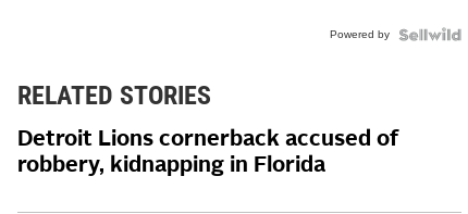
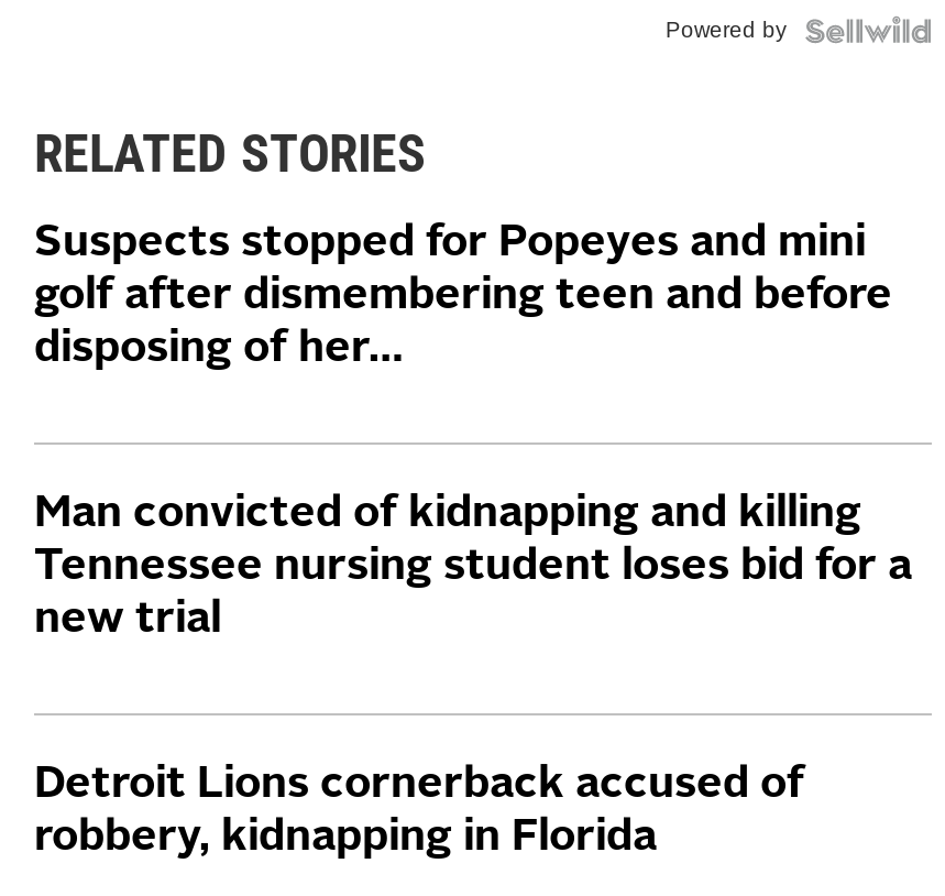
none -> [34,221,892,371] Suspects stopped for Popeyes and mini | golf after dismembering teen and before | disposing of her…
none -> [34,492,912,642] Man convicted of kidnapping and killing | Tennessee nursing student loses bid for a | new trial

